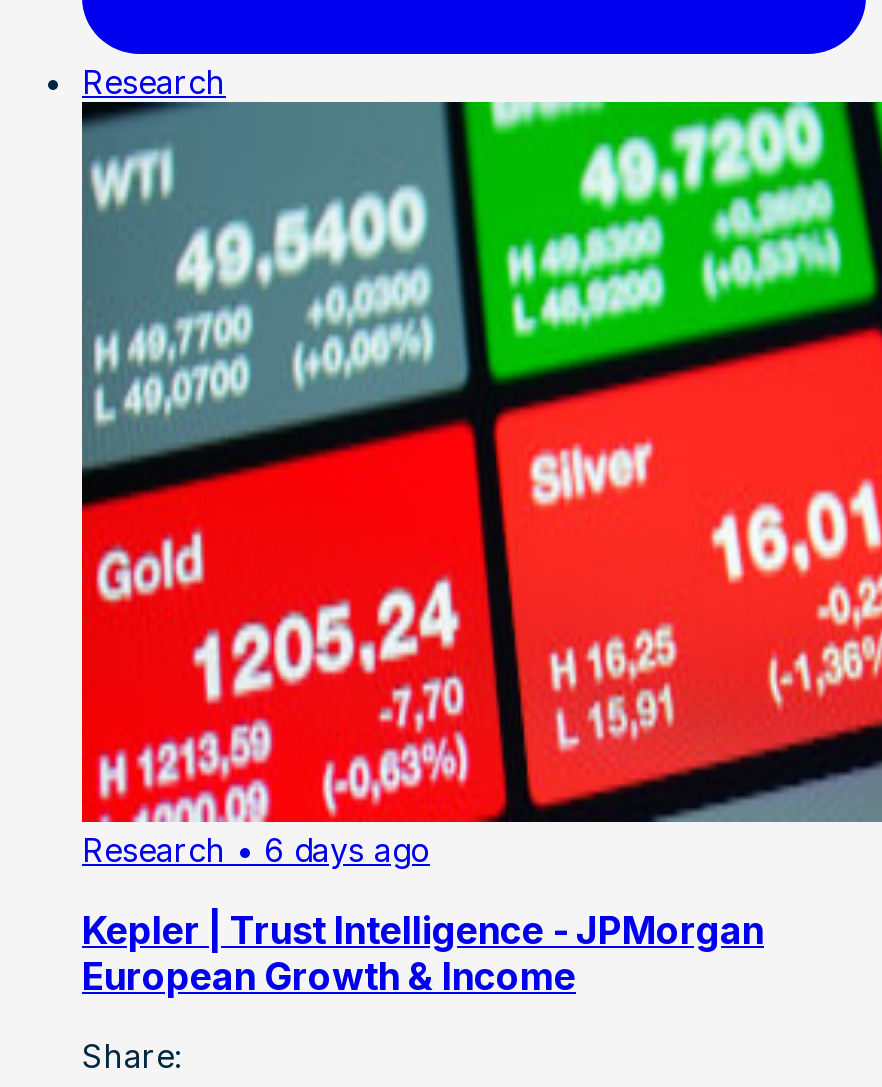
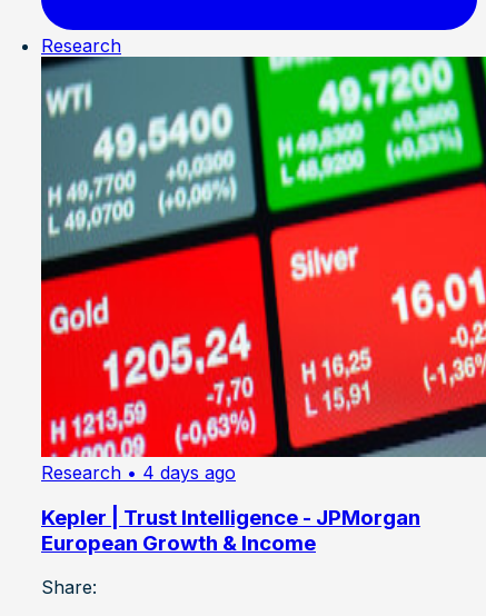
[82,830,430,870] Research • 6 days ago -> [41,461,236,484] Research • 4 days ago

